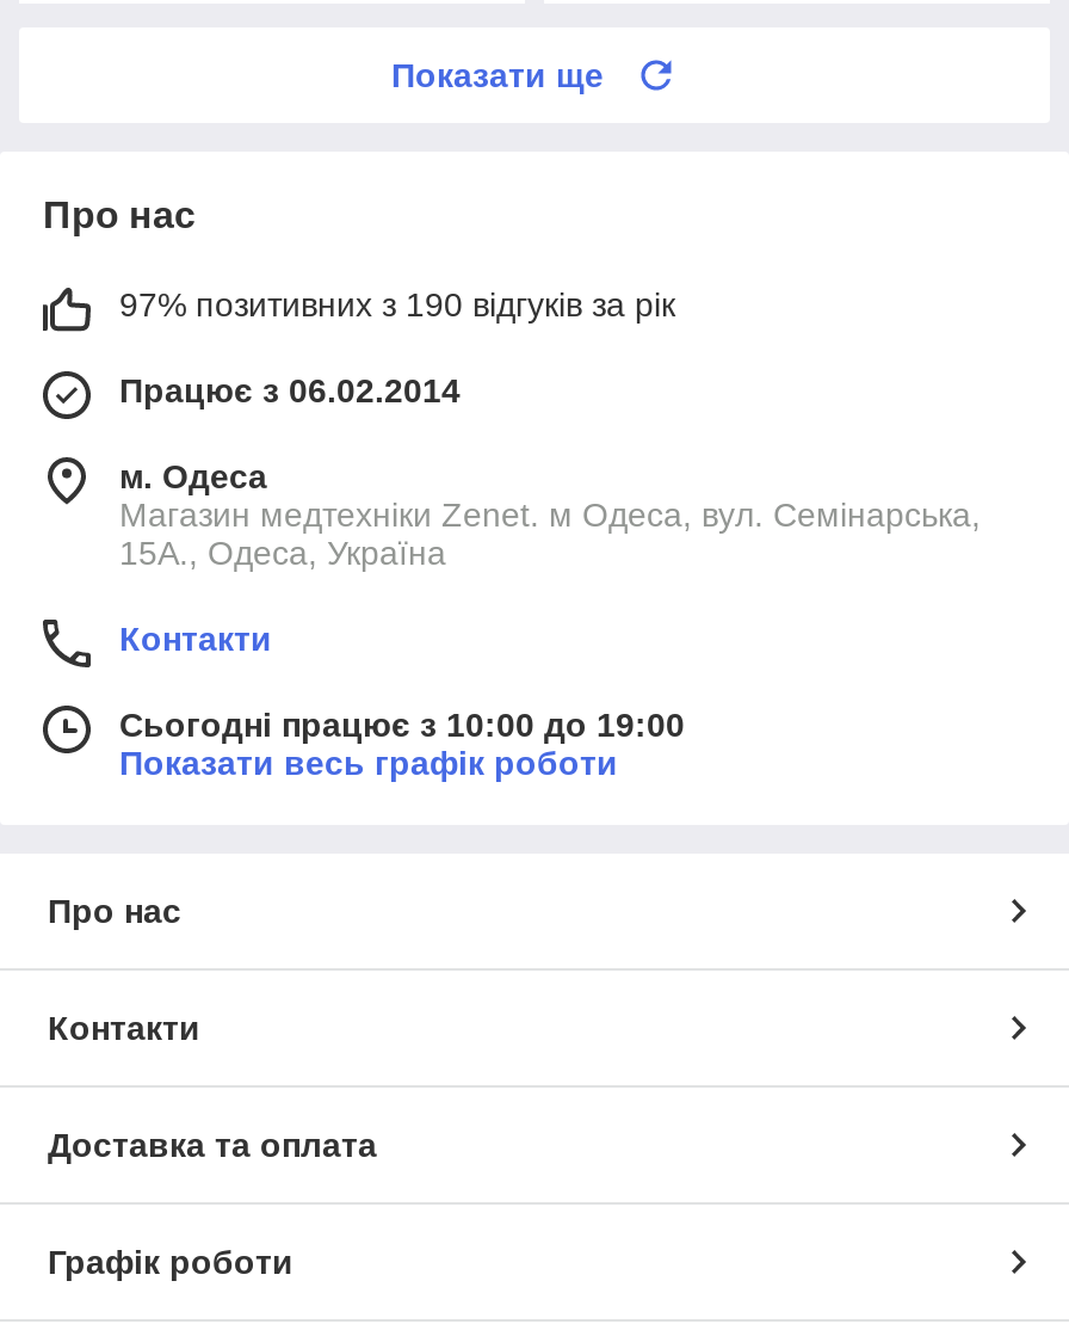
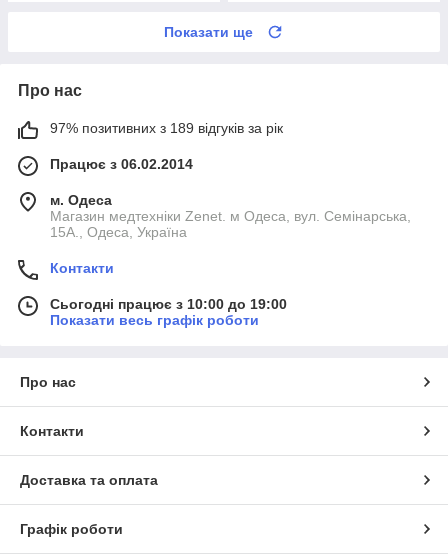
[119,285,675,323] 97% позитивних з 190 відгуків за рік -> [50,120,283,136] 97% позитивних з 189 відгуків за рік

